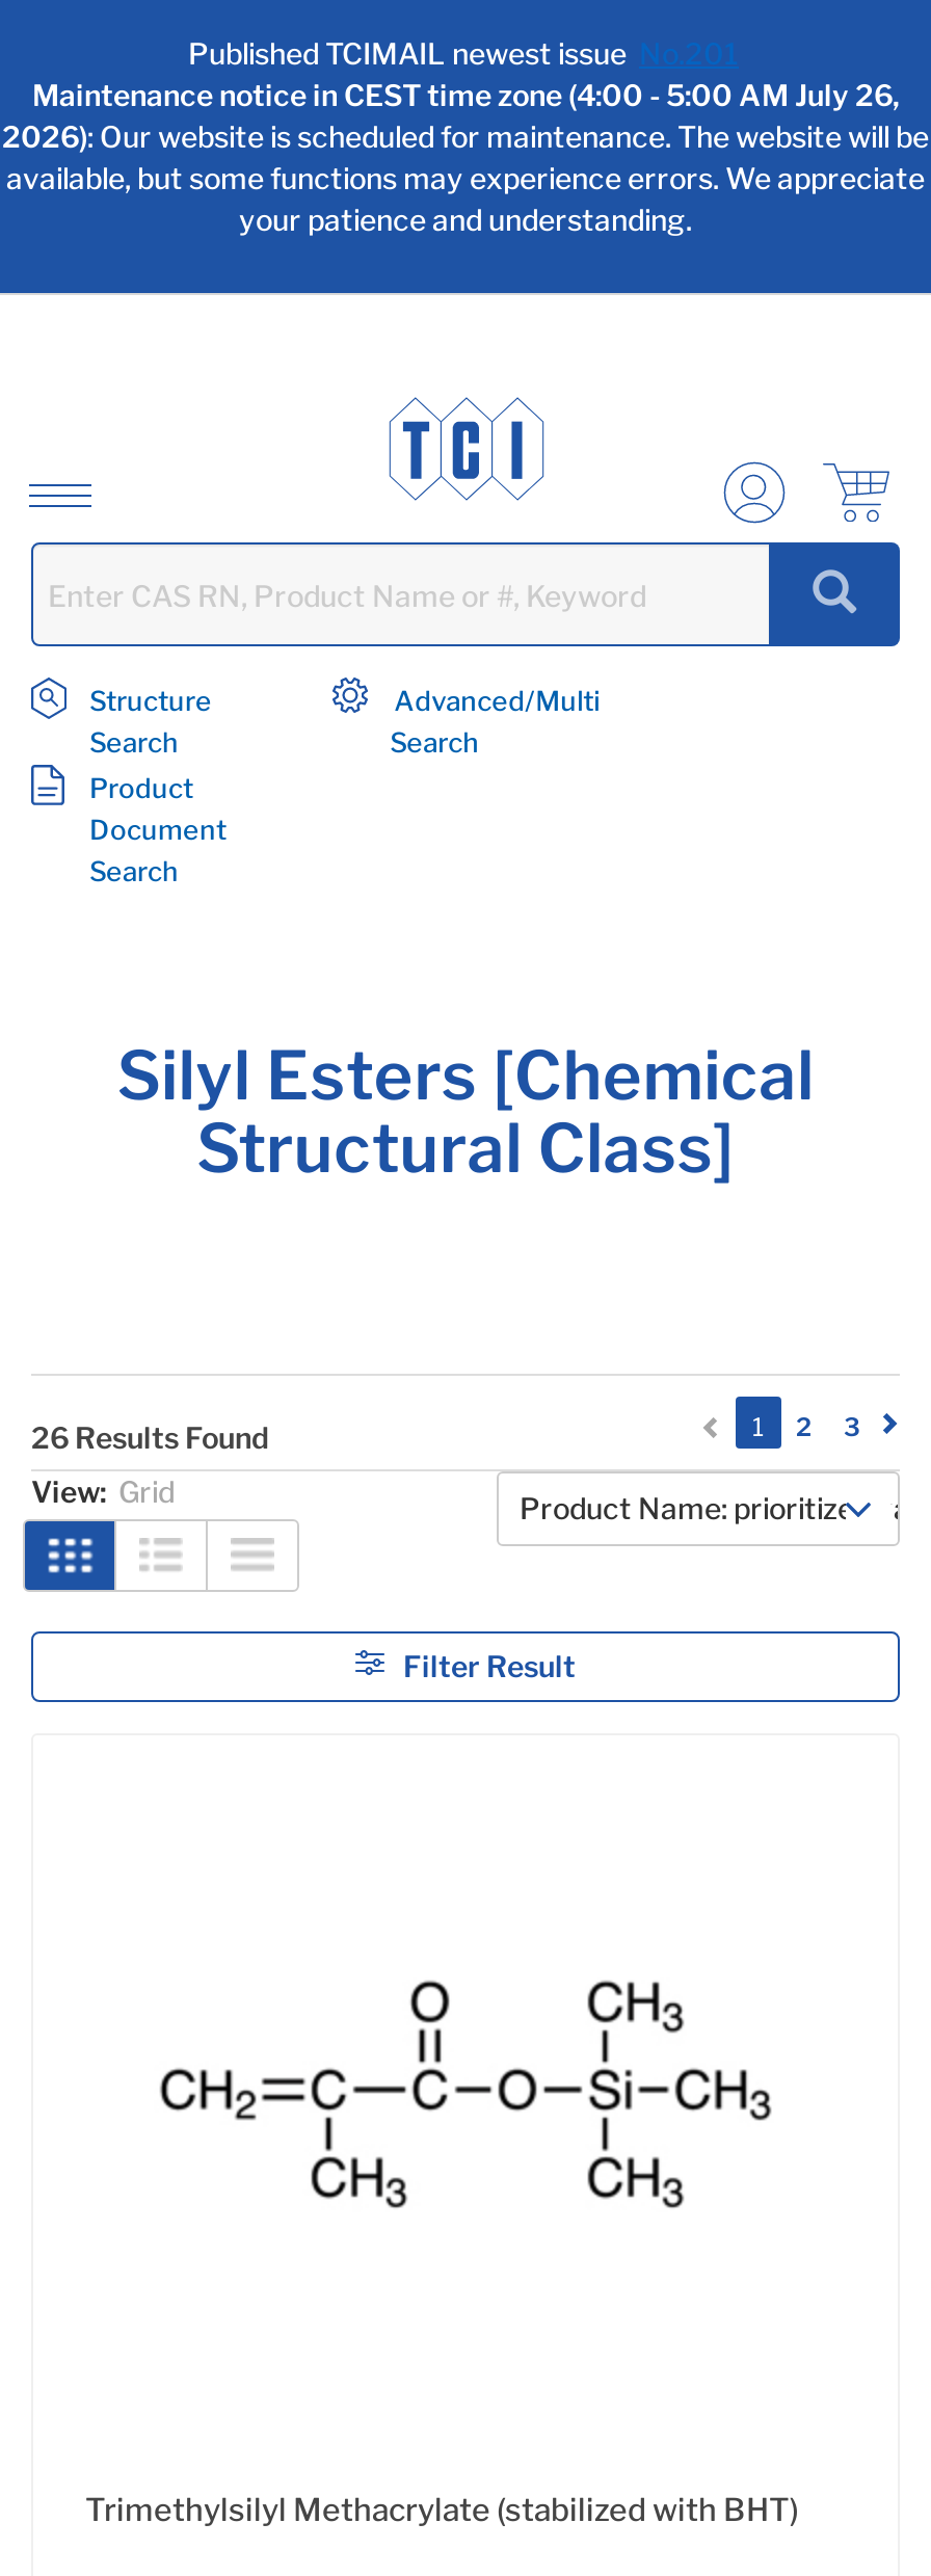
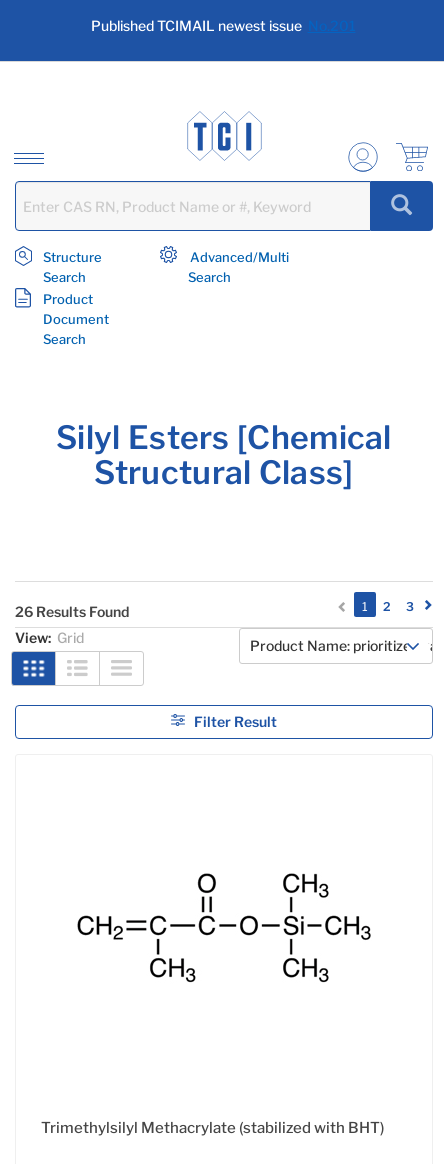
[2,77,929,237] Maintenance notice in CEST time zone (4:00 - 5:00 AM July 26, | 2026): Our website is scheduled for maintenance. The website will be | available, but some functions may experience errors. We appreciate | your patience and understanding. -> none

